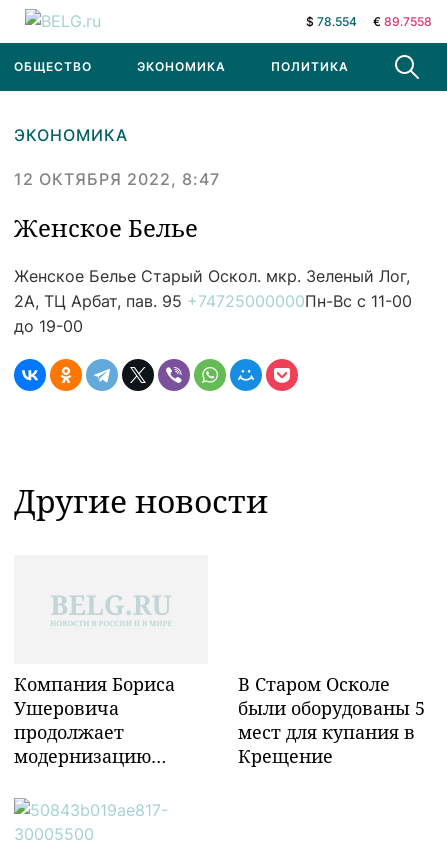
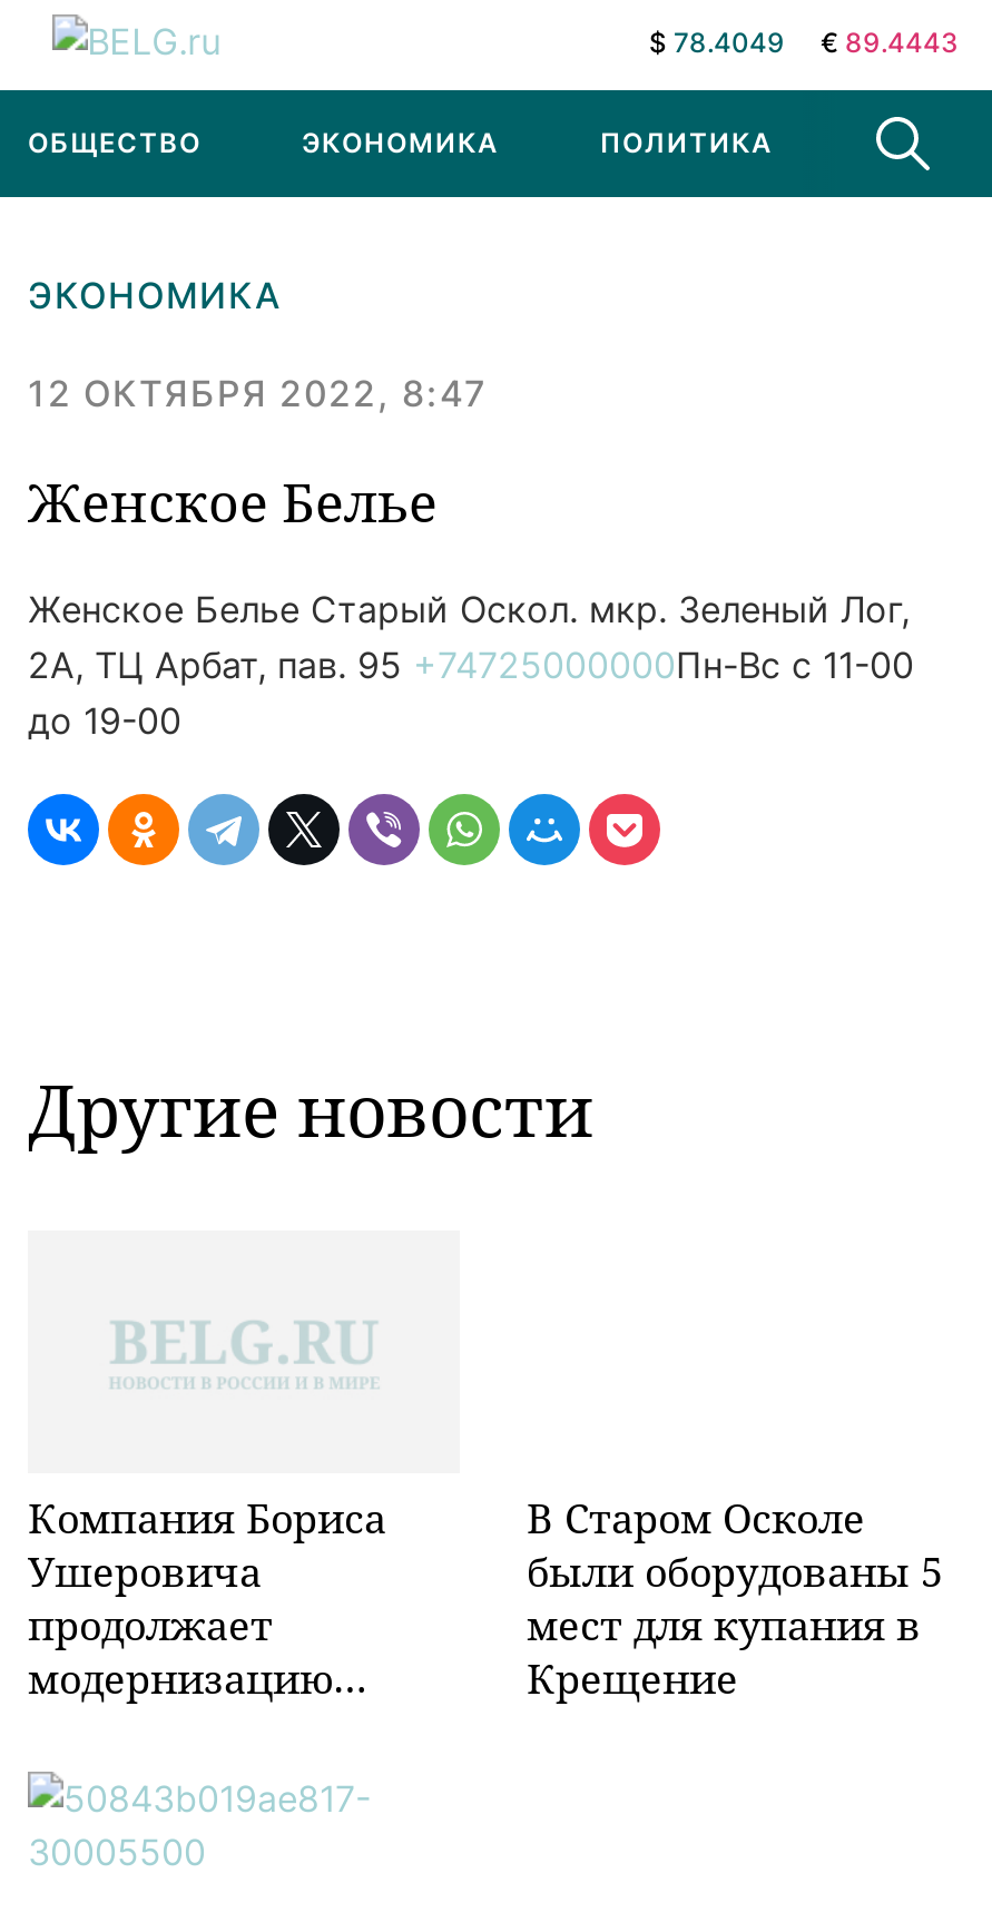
[306,13,357,28] $78.554 -> [649,24,785,58] $78.4049
[373,13,432,28] €89.7558 -> [821,24,959,58] €89.4443

